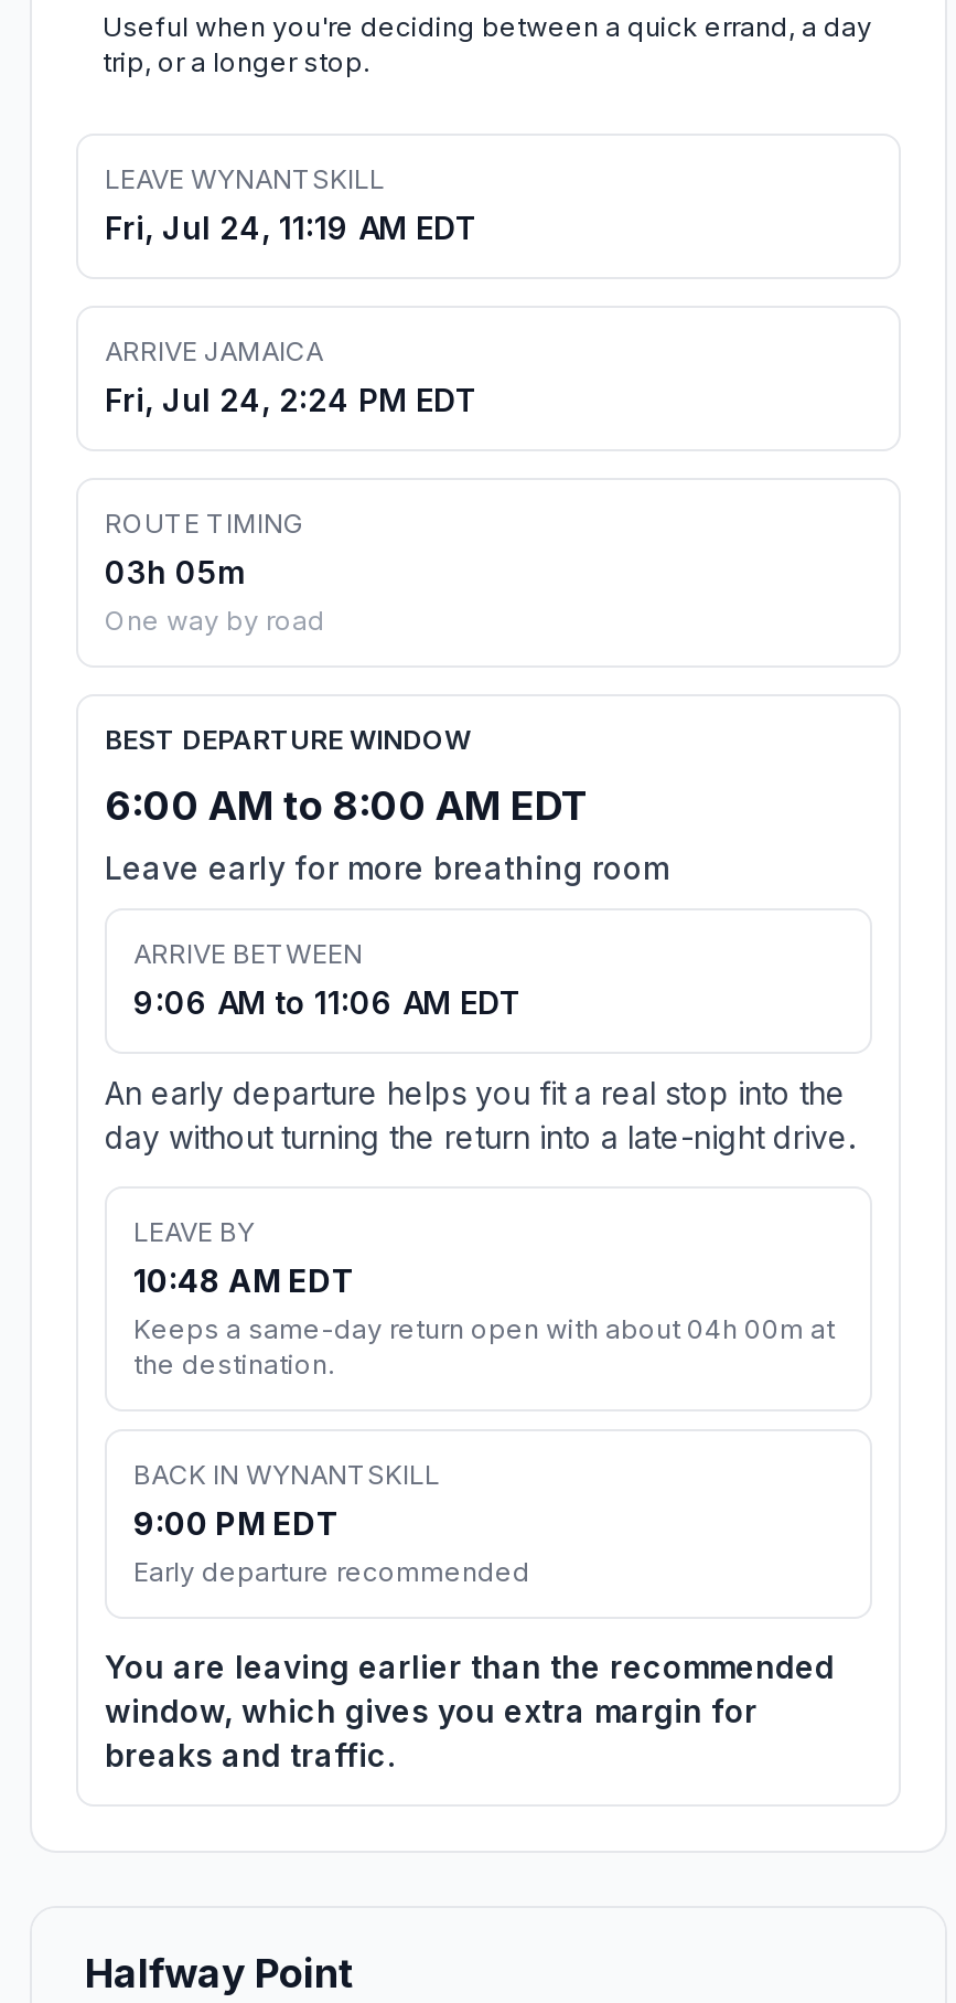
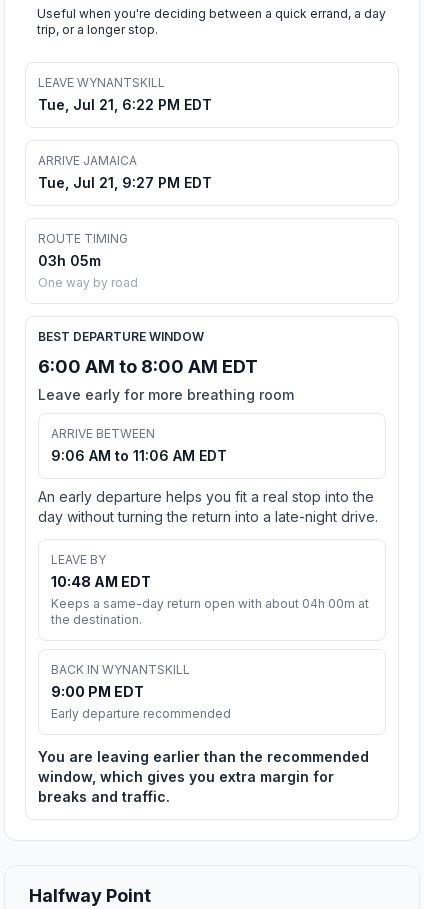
[105,209,477,247] Fri, Jul 24, 11:19 AM EDT -> [38,96,212,113] Tue, Jul 21, 6:22 PM EDT
[105,381,477,419] Fri, Jul 24, 2:24 PM EDT -> [38,174,212,191] Tue, Jul 21, 9:27 PM EDT

